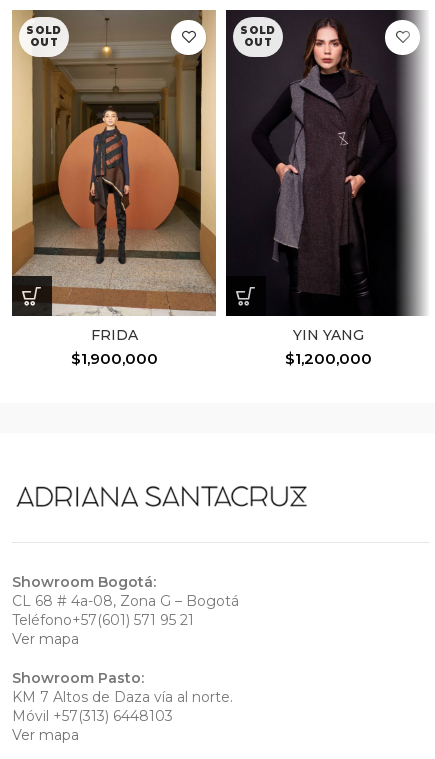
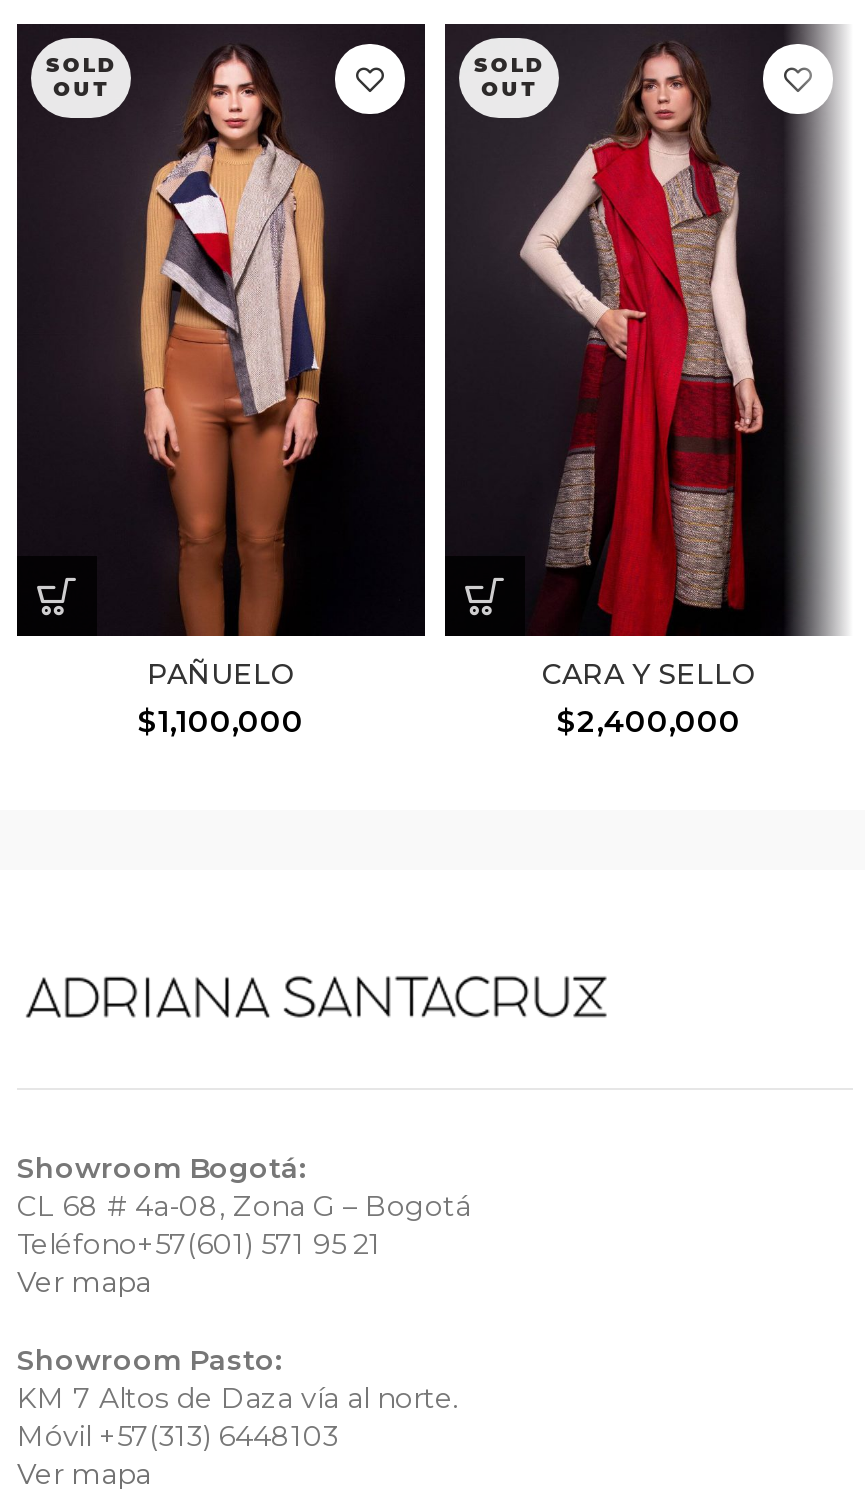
[11,9,217,368] [image] | FRIDA | $1,900,000 -> [15,22,427,740] [image] | PAÑUELO | $1,100,000
[257,22,385,368] [image] | YIN YANG | $1,200,000 -> [509,50,765,740] [image] | CARA Y SELLO | $2,400,000

